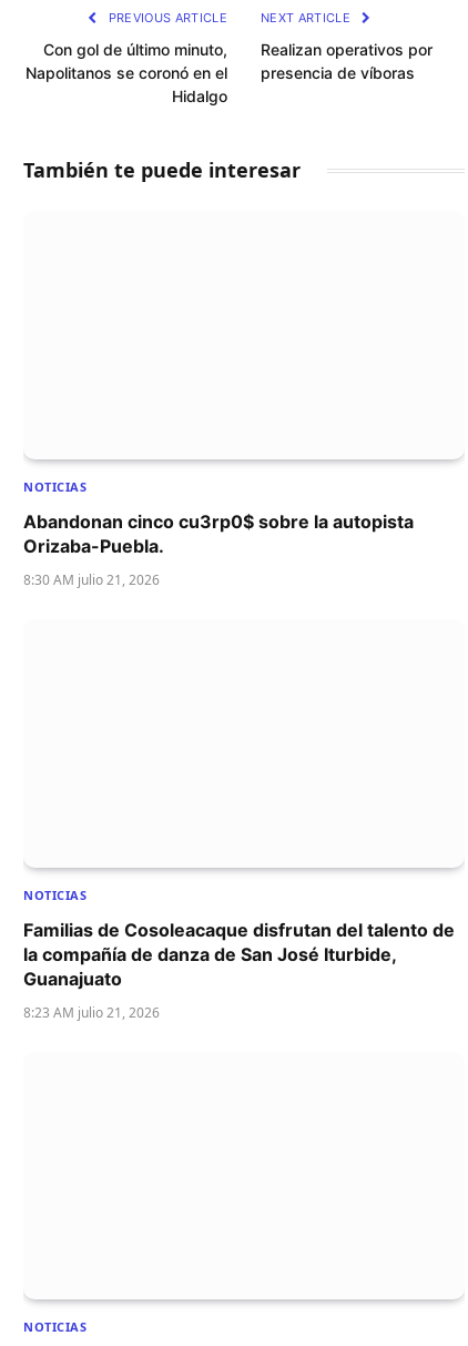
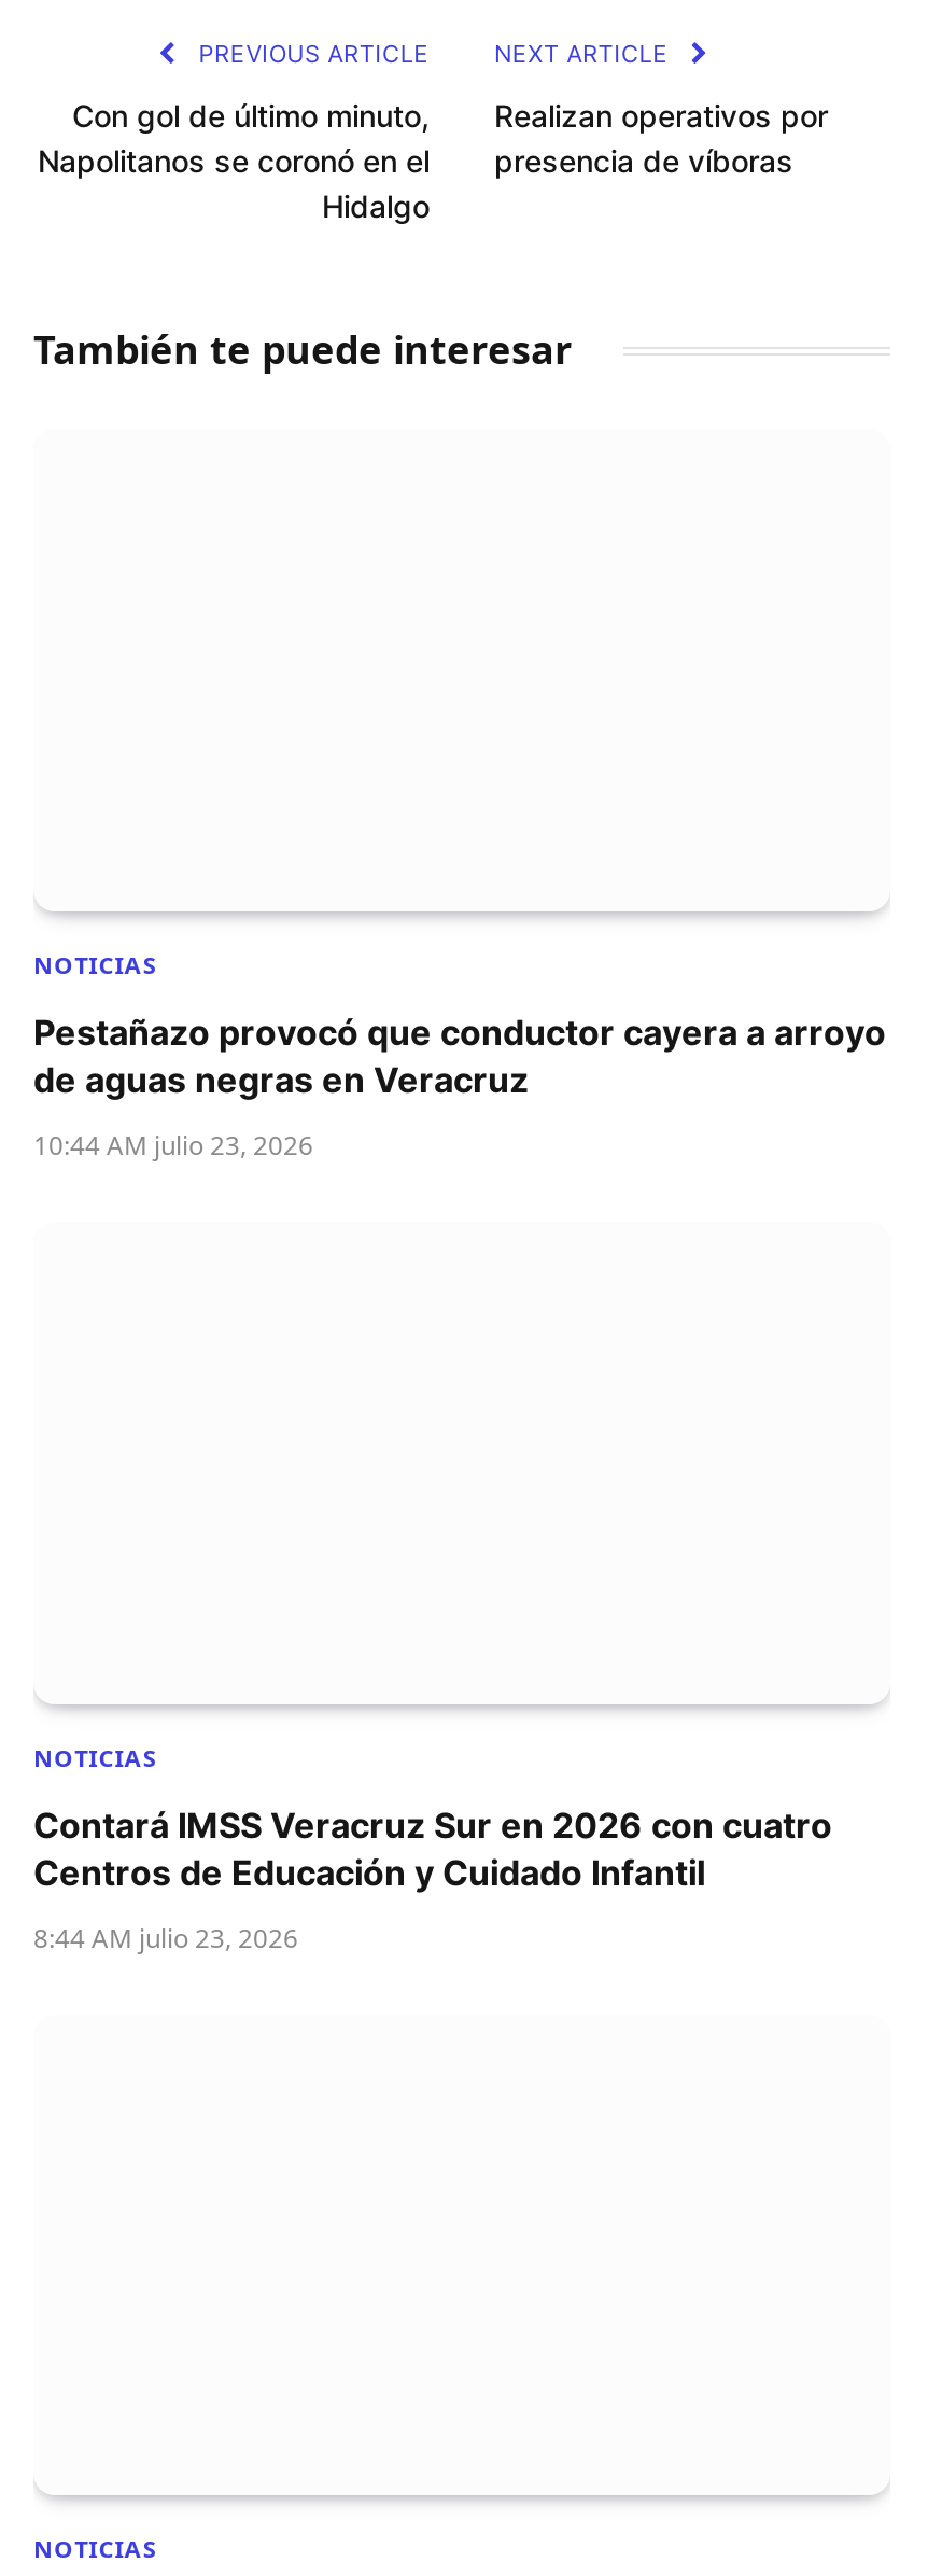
[23,510,414,557] Abandonan cinco cu3rp0$ sobre la autopista | Orizaba-Puebla. -> [33,1010,886,1100] Pestañazo provocó que conductor cayera a arroyo | de aguas negras en Veracruz
[23,570,160,589] 8:30 AM julio 21, 2026 -> [33,1126,313,1163] 10:44 AM julio 23, 2026
[23,918,455,989] Familias de Cosoleacaque disfrutan del talento de | la compañía de danza de San José Iturbide, | Guanajuato -> [33,1802,832,1893] Contará IMSS Veracruz Sur en 2026 con cuatro | Centros de Educación y Cuidado Infantil
[23,1003,160,1021] 8:23 AM julio 21, 2026 -> [33,1919,298,1955] 8:44 AM julio 23, 2026

